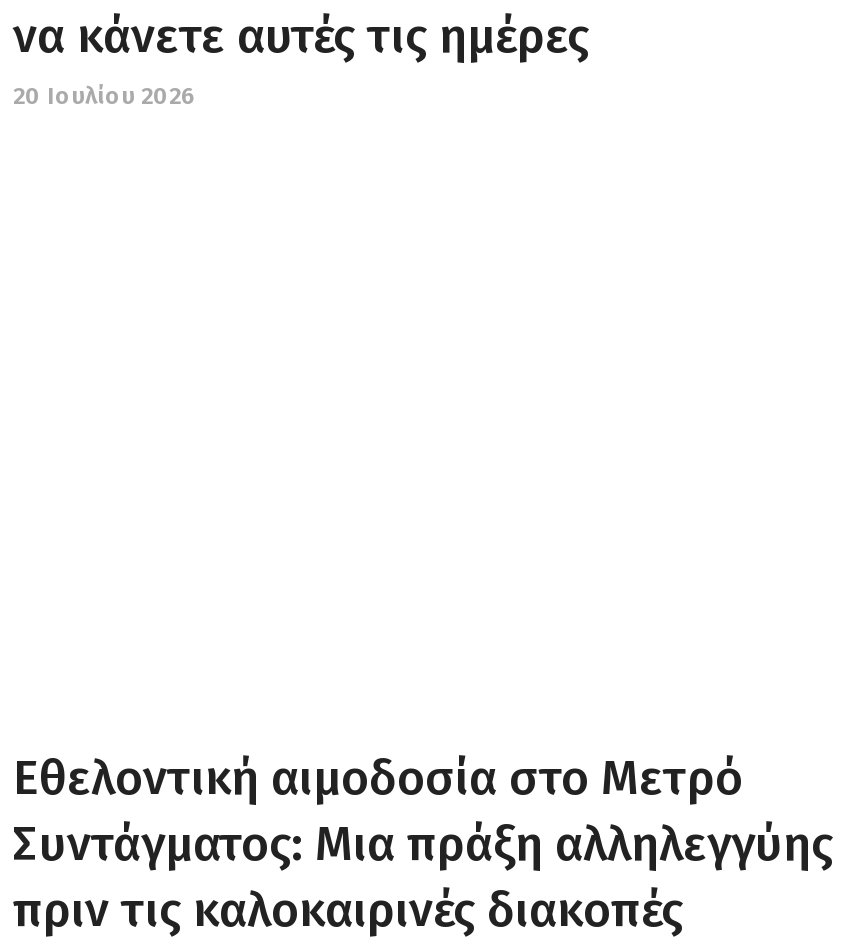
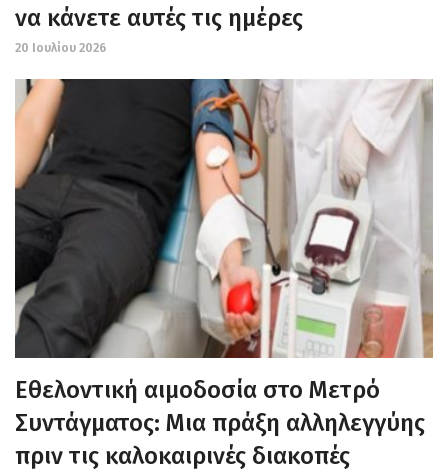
none -> [14,78,434,359] [image]

